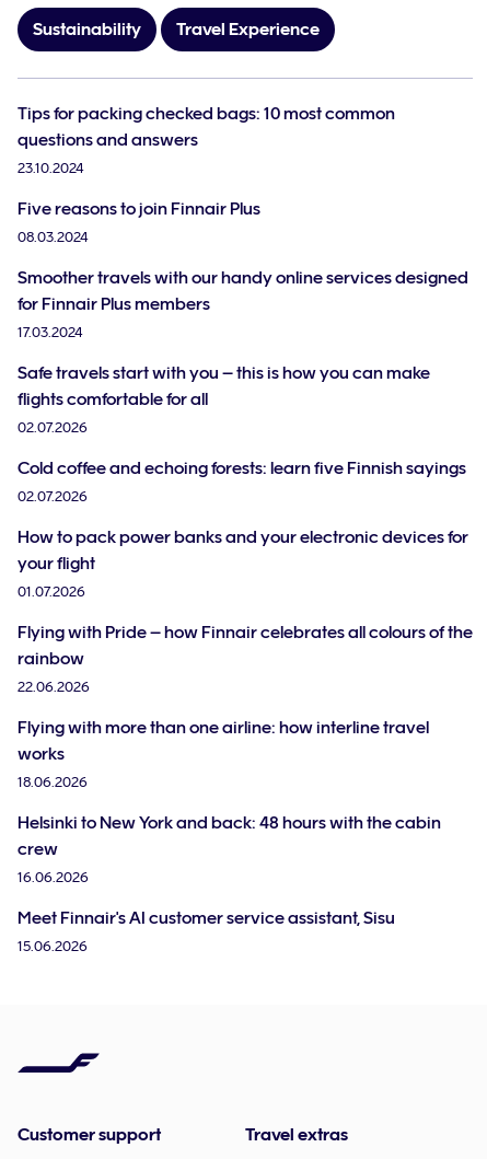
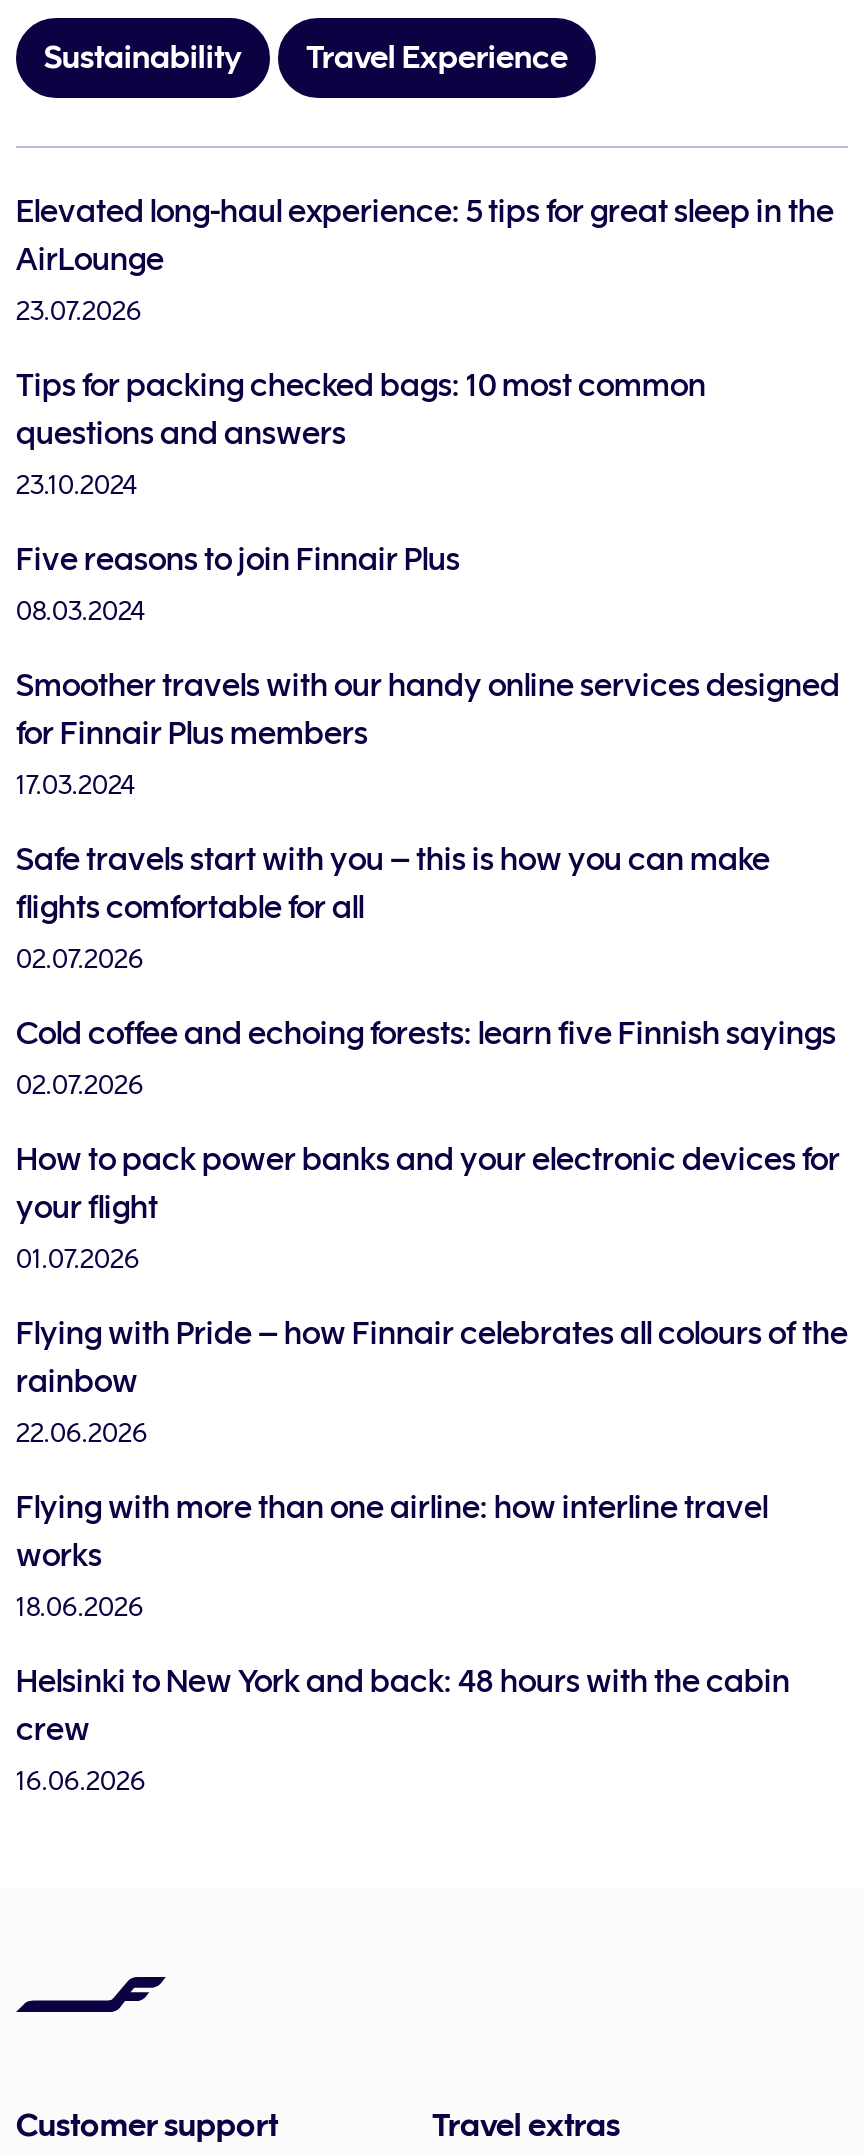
none -> [16,194,834,326] Elevated long-haul experience: 5 tips for great sleep in the | AirLounge | 23.07.2026
moved [18,104,473,885] -> [16,368,848,1796]: Tips for packing checked bags: 10 most common | questions and answers | 23.10.2024 | ... | crew | 16.06.2026
[18,908,395,954] Meet Finnair's AI customer service assistant, Sisu | 15.06.2026 -> none

